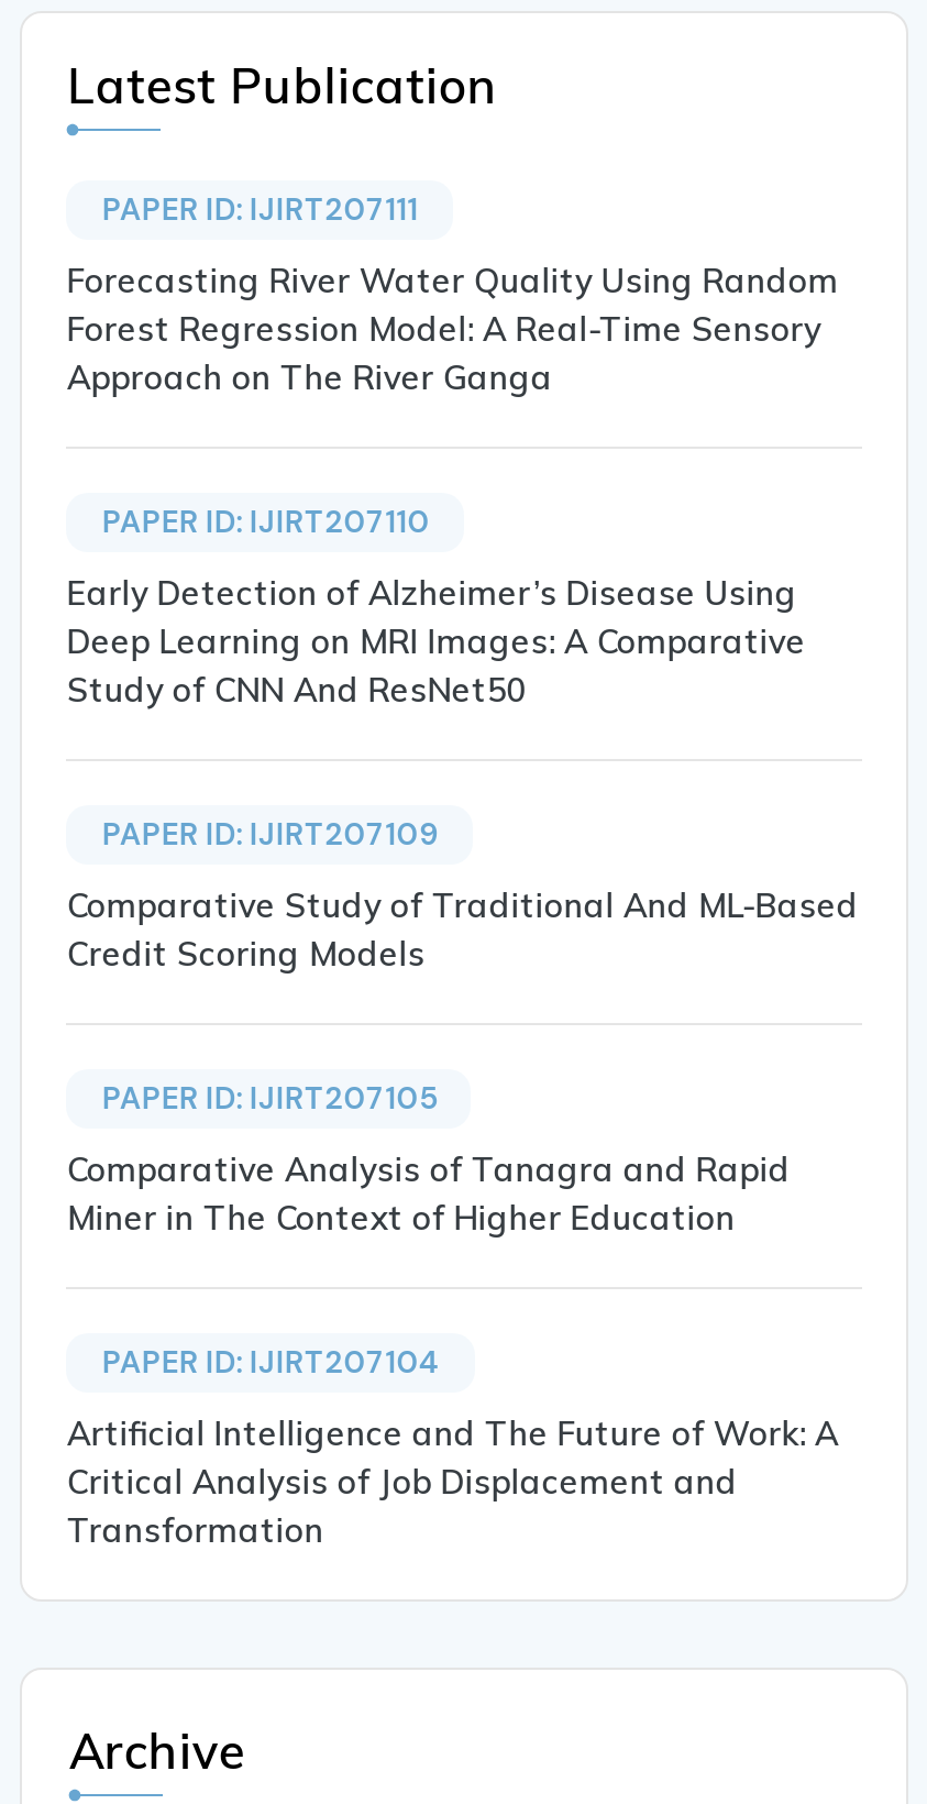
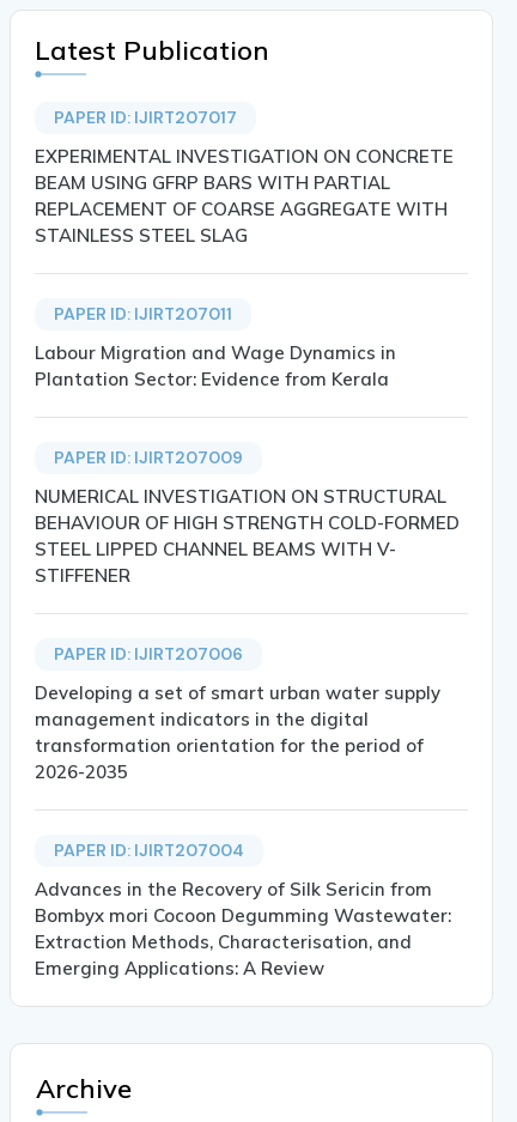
[102,188,419,228] PAPER ID: IJIRT207111 -> [54,106,237,128] PAPER ID: IJIRT207017
[67,259,839,397] Forecasting River Water Quality Using Random | Forest Regression Model: A Real-Time Sensory | Approach on The River Ganga -> [35,144,454,246] EXPERIMENTAL INVESTIGATION ON CONCRETE | BEAM USING GFRP BARS WITH PARTIAL | REPLACEMENT OF COARSE AGGREGATE WITH | STAINLESS STEEL SLAG
[102,501,430,540] PAPER ID: IJIRT207110 -> [54,302,233,324] PAPER ID: IJIRT207011
[67,571,806,710] Early Detection of Alzheimer’s Disease Using | Deep Learning on MRI Images: A Comparative | Study of CNN And ResNet50 -> [35,341,397,390] Labour Migration and Wage Dynamics in | Plantation Sector: Evidence from Kerala
[102,813,439,853] PAPER ID: IJIRT207109 -> [54,446,243,468] PAPER ID: IJIRT207009
[67,884,859,974] Comparative Study of Traditional And ML-Based | Credit Scoring Models -> [35,484,460,586] NUMERICAL INVESTIGATION ON STRUCTURAL | BEHAVIOUR OF HIGH STRENGTH COLD-FORMED | STEEL LIPPED CHANNEL BEAMS WITH V- | STIFFENER
[102,1077,436,1117] PAPER ID: IJIRT207105 -> [54,643,243,664] PAPER ID: IJIRT207006
[67,1148,790,1238] Comparative Analysis of Tanagra and Rapid | Miner in The Context of Higher Education -> [35,681,441,783] Developing a set of smart urban water supply | management indicators in the digital | transformation orientation for the period of | 2026-2035
[102,1341,441,1381] PAPER ID: IJIRT207104 -> [54,839,245,860] PAPER ID: IJIRT207004
[67,1412,839,1550] Artificial Intelligence and The Future of Work: A | Critical Analysis of Job Displacement and | Transformation -> [35,877,452,979] Advances in the Recovery of Silk Sericin from | Bombyx mori Cocoon Degumming Wastewater: | Extraction Methods, Characterisation, and | Emerging Applications: A Review

